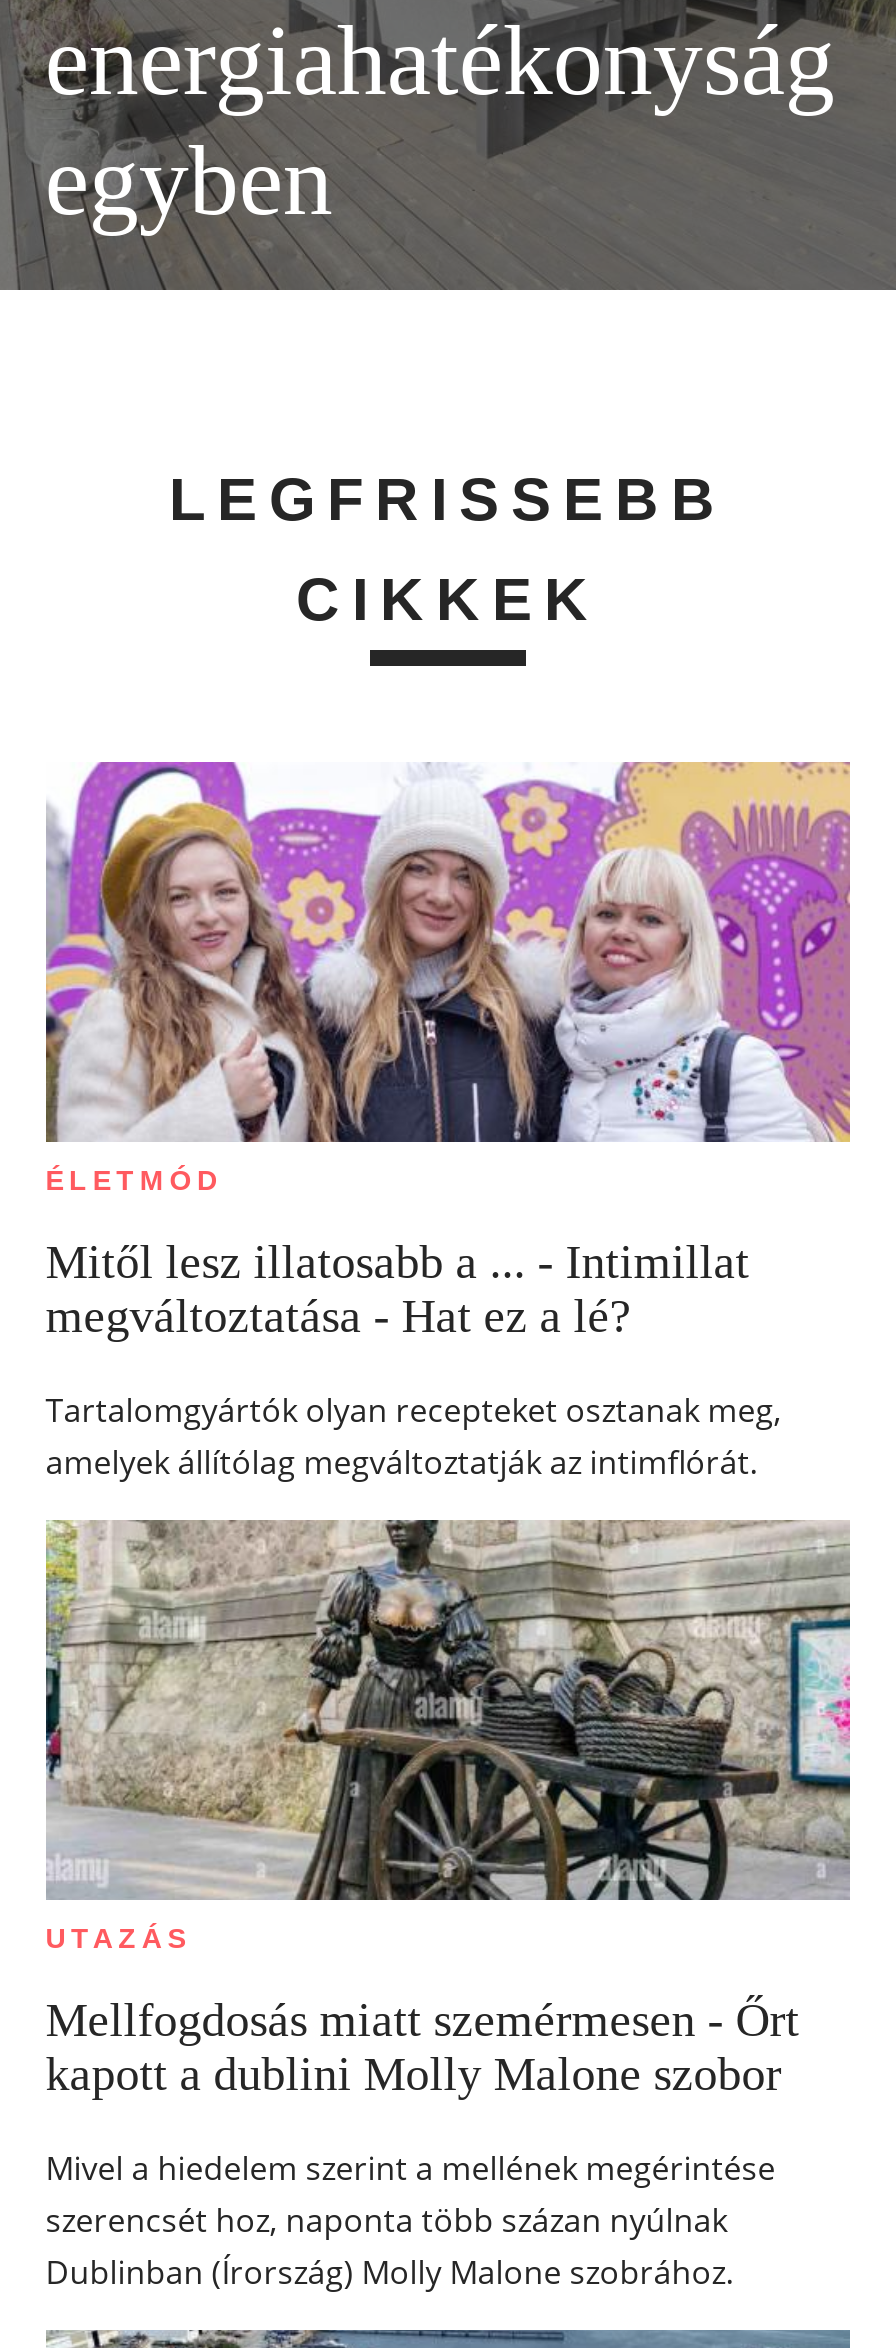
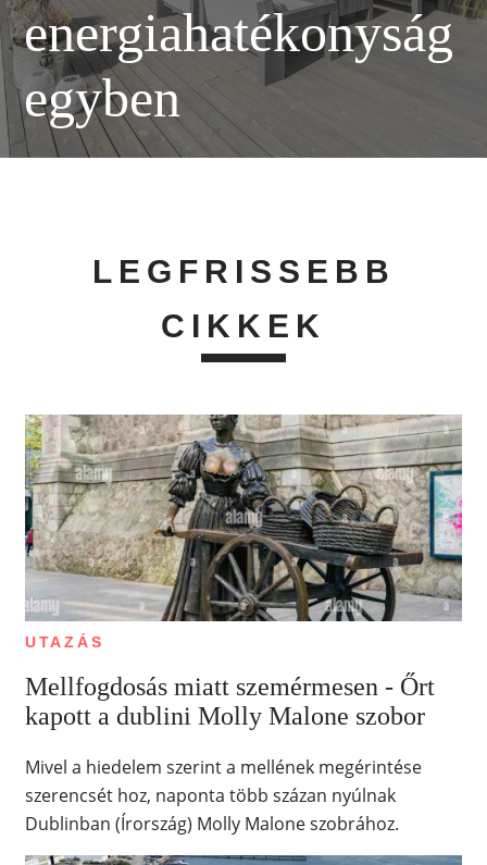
[44,760,852,1484] [image] | ÉLETMÓD | Mitől lesz illatosabb a ... - Intimillat | megváltoztatása - Hat ez a lé? | Tartalomgyártók olyan recepteket osztanak meg, | amelyek állítólag megváltoztatják az intimflórát. -> none

